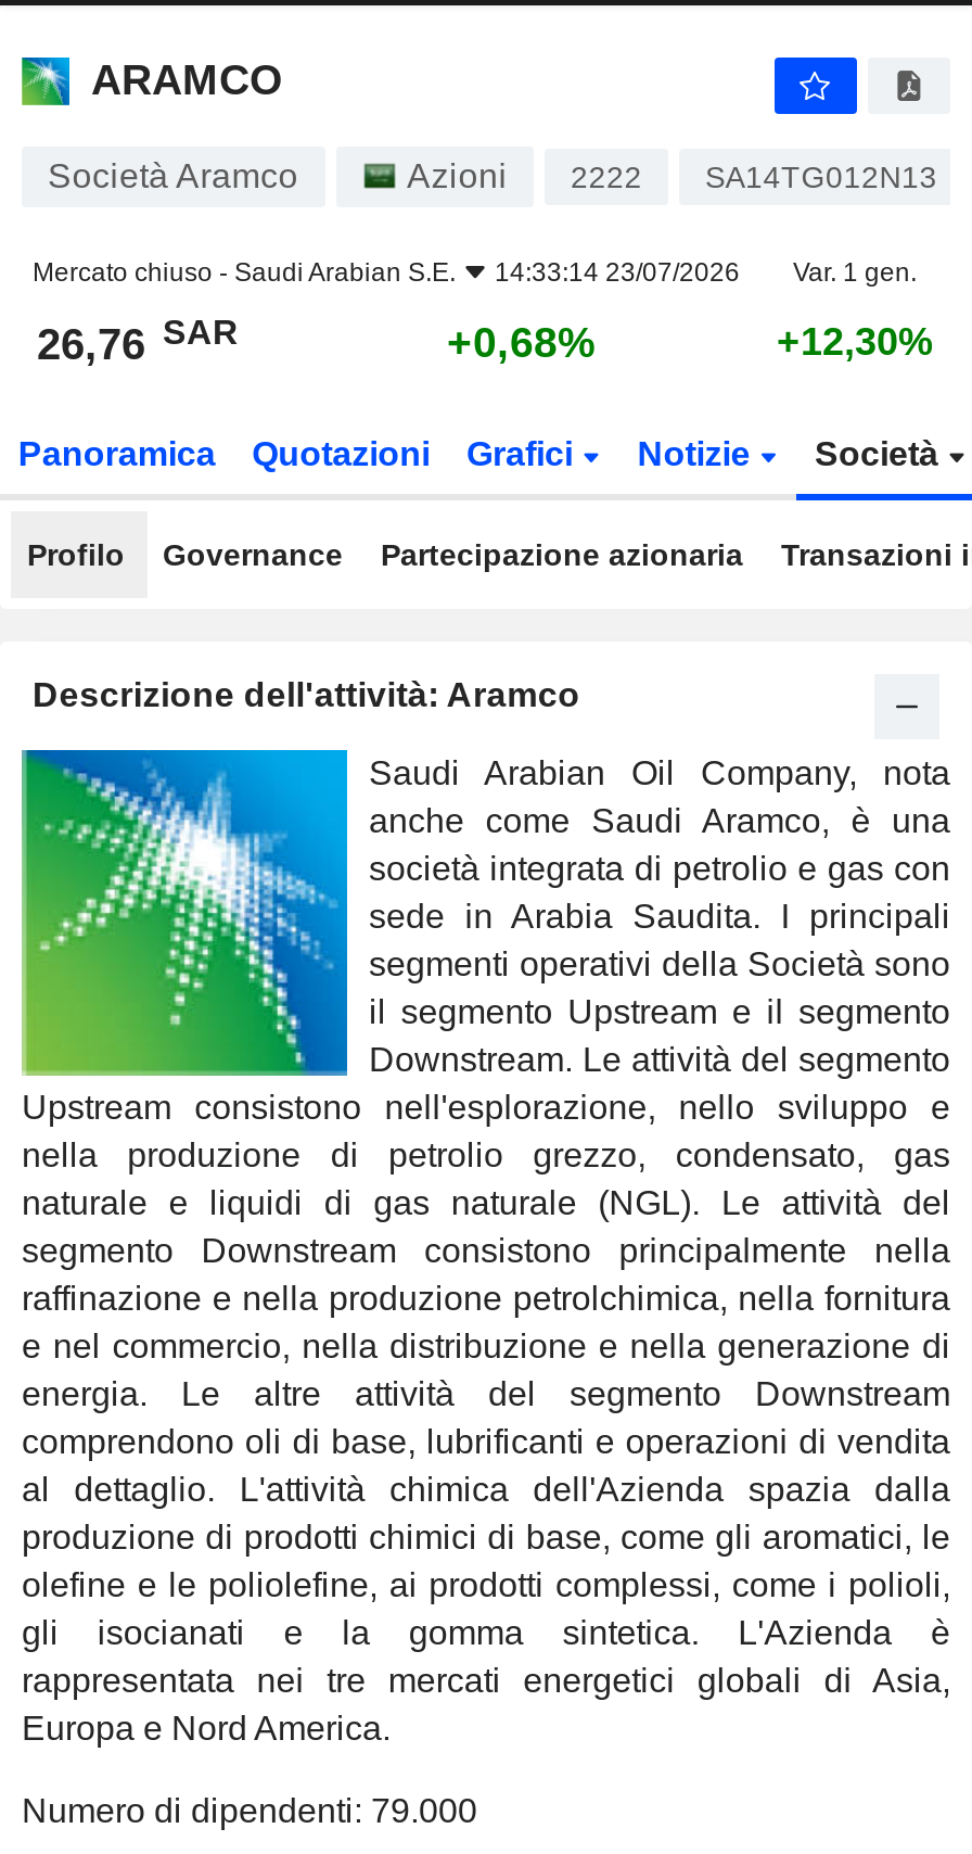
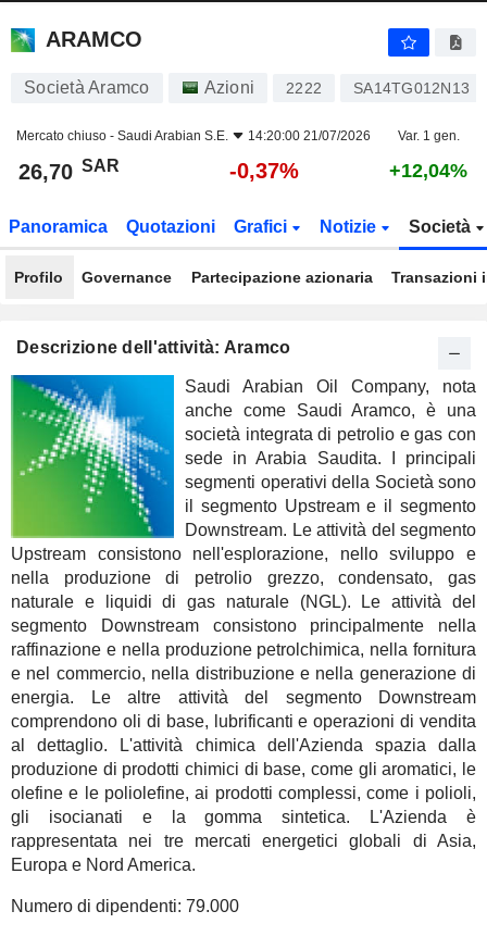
[33,257,917,288] Mercato chiuso - Saudi Arabian S.E. 14:33:14 23/07/2026 Var. 1 gen. -> [16,128,459,143] Mercato chiuso - Saudi Arabian S.E. 14:20:00 21/07/2026 Var. 1 gen.
[37,313,239,368] 26,76 SAR -> [18,156,120,184] 26,70 SAR
[447,318,597,366] +0,68% -> [229,159,299,183] -0,37%
[777,320,933,364] +12,30% -> [389,160,467,182] +12,04%

